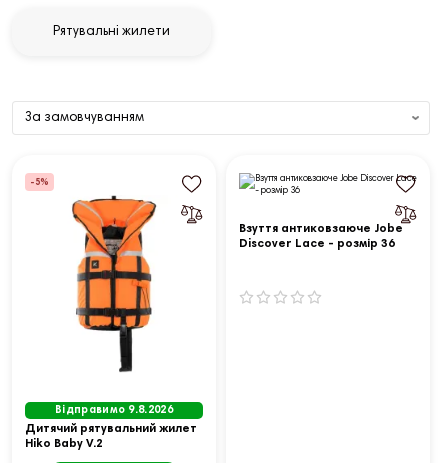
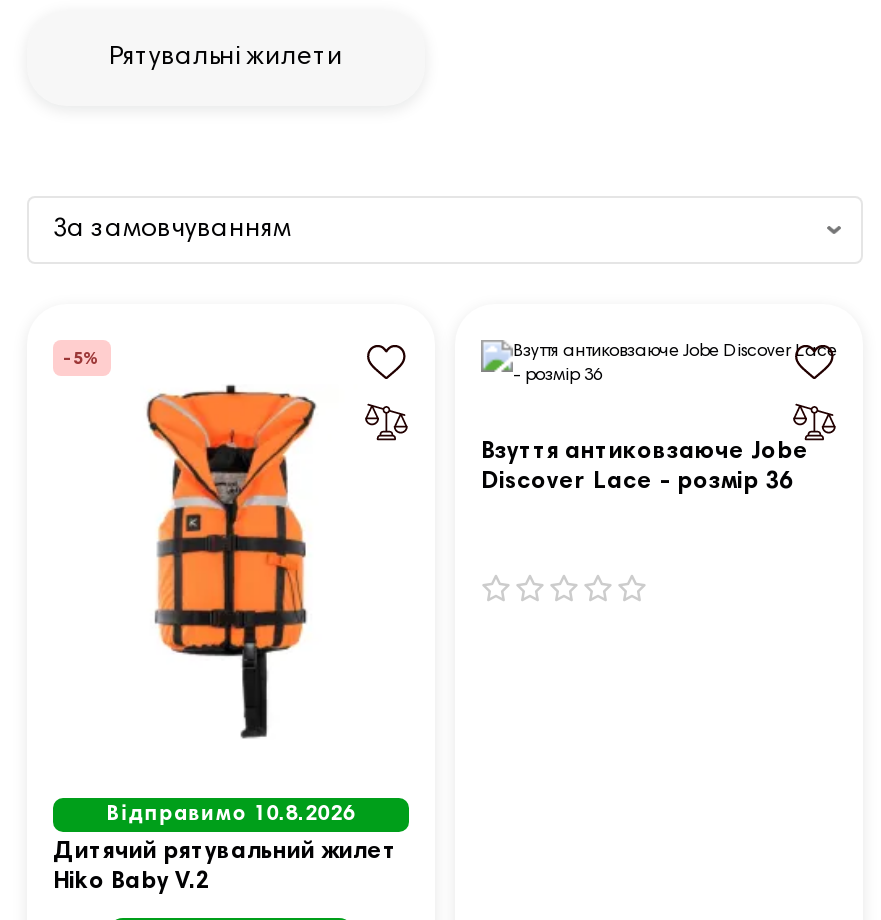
[55,405,173,416] Відправимо 9.8.2026 -> [107,804,355,826] Відправимо 10.8.2026

